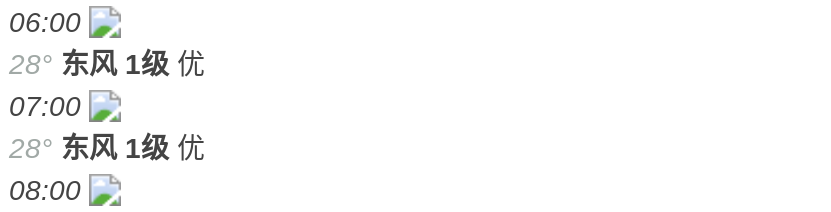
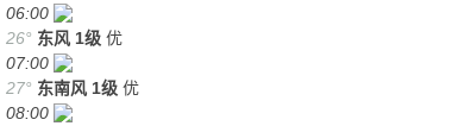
[9,48,205,80] 28°东风 1级 优 -> [6,29,123,48] 26°东风 1级 优
[9,132,205,164] 28°东风 1级 优 -> [6,78,139,97] 27°东南风 1级 优

